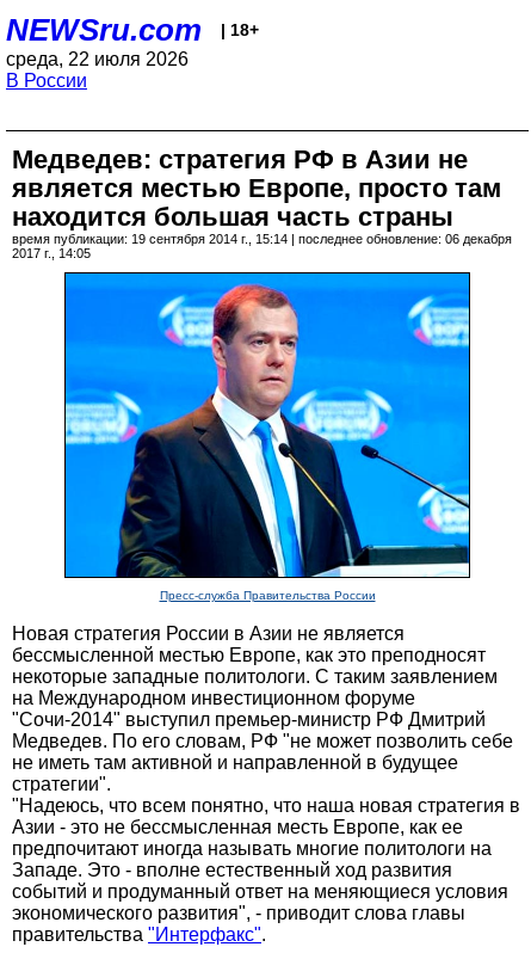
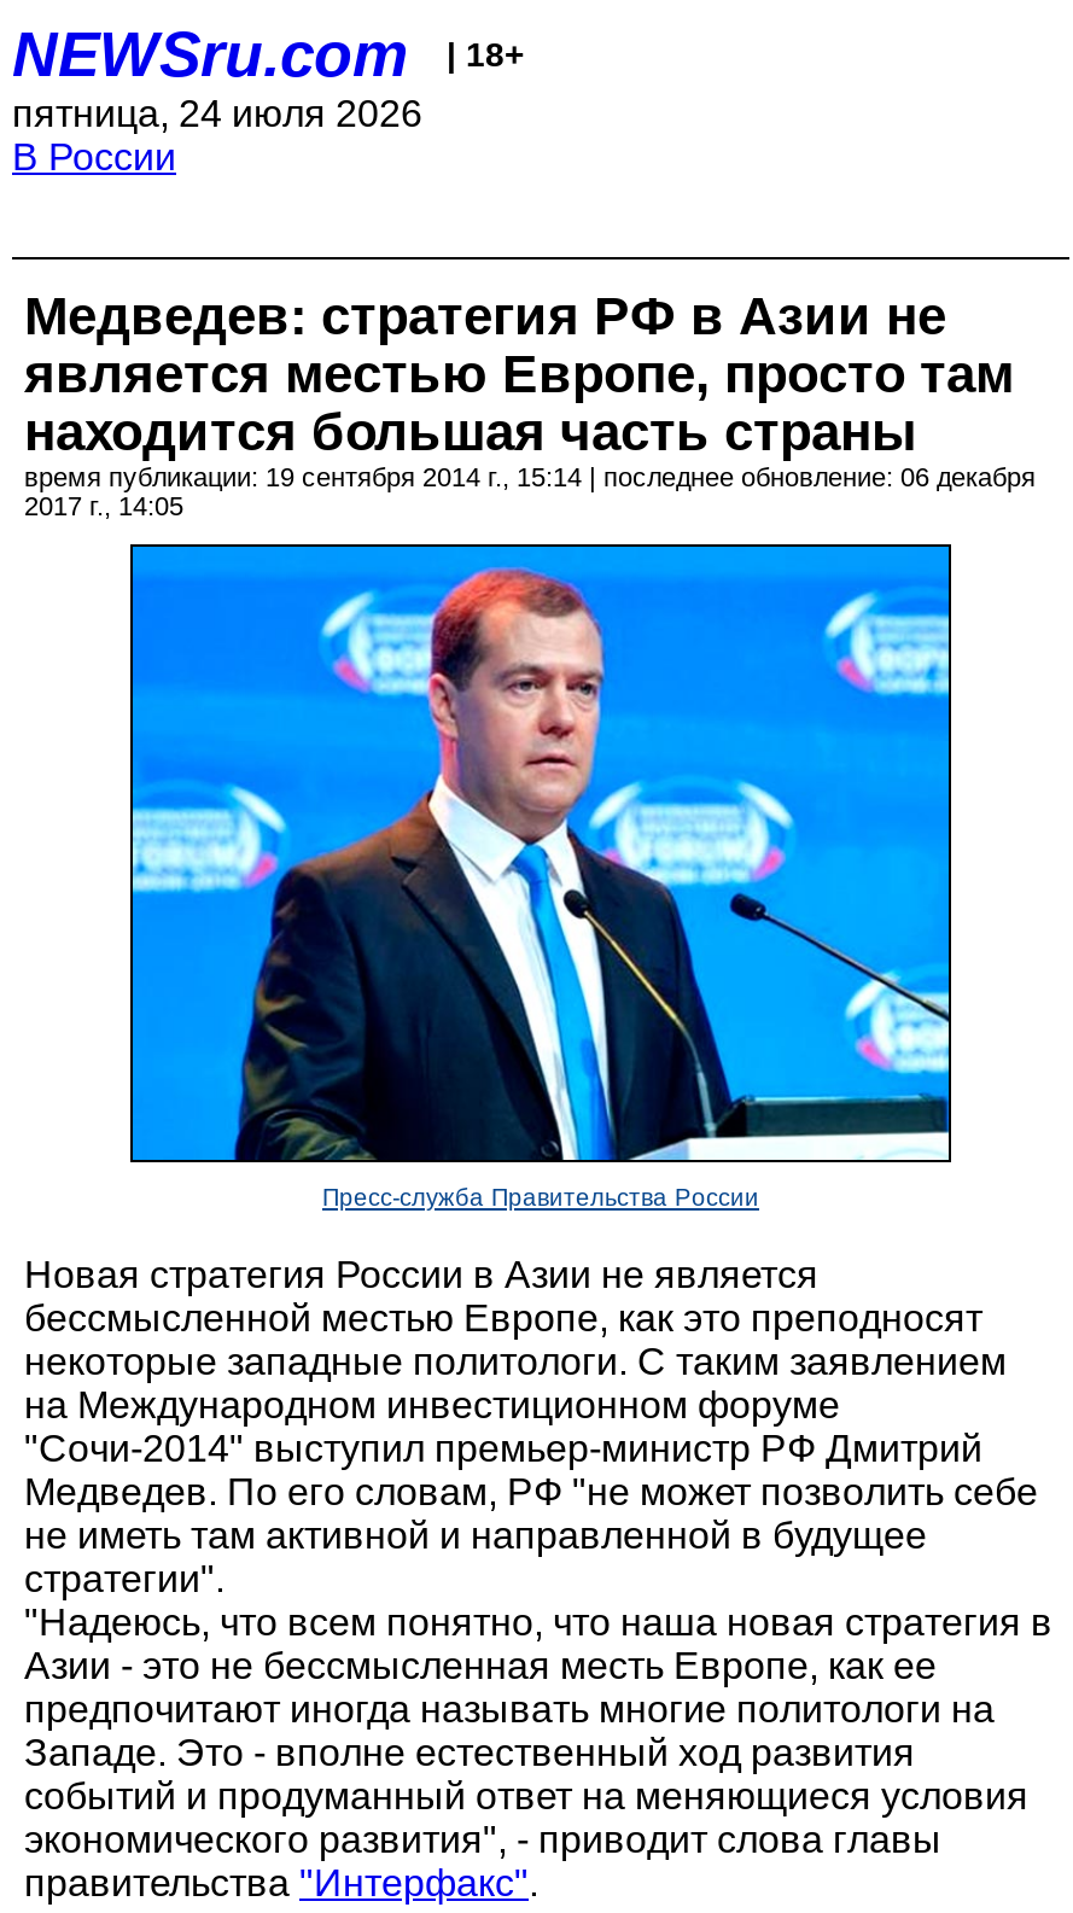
[6,49,189,69] среда, 22 июля 2026 -> [12,93,422,134] пятница, 24 июля 2026

